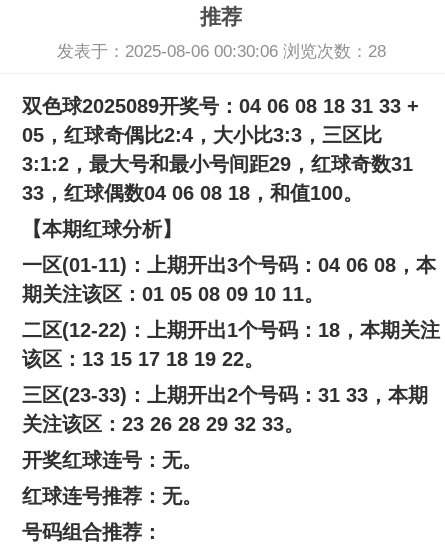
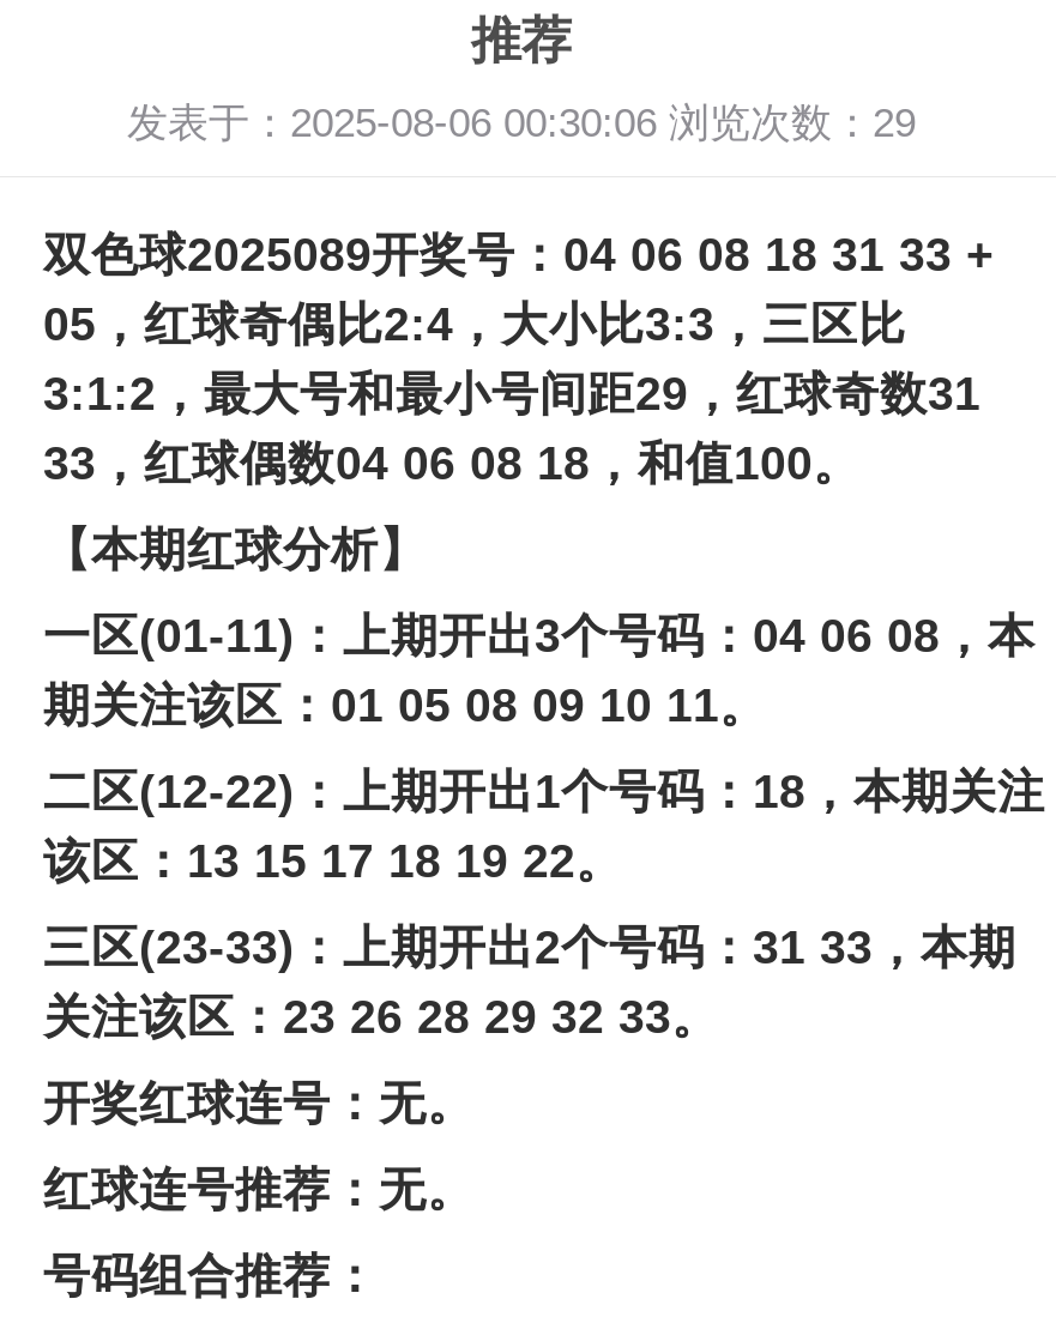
[56,41,385,60] 发表于：2025-08-06 00:30:06 浏览次数：28 -> [127,99,916,145] 发表于：2025-08-06 00:30:06 浏览次数：29

